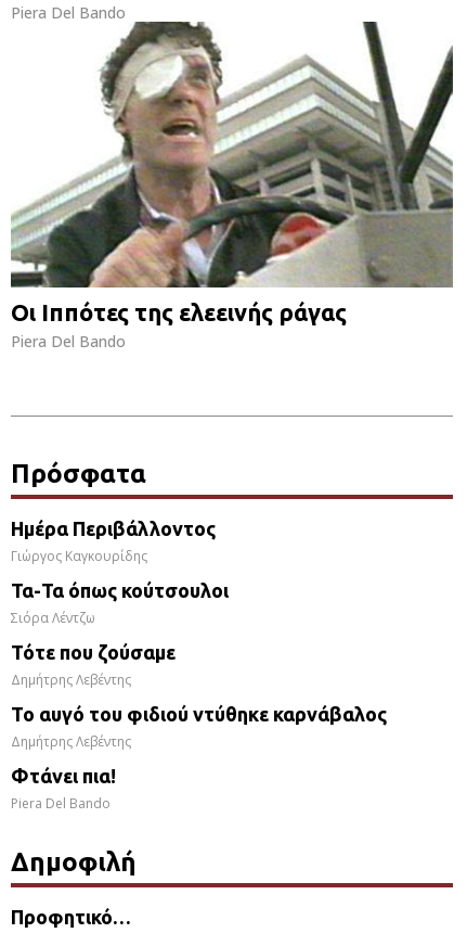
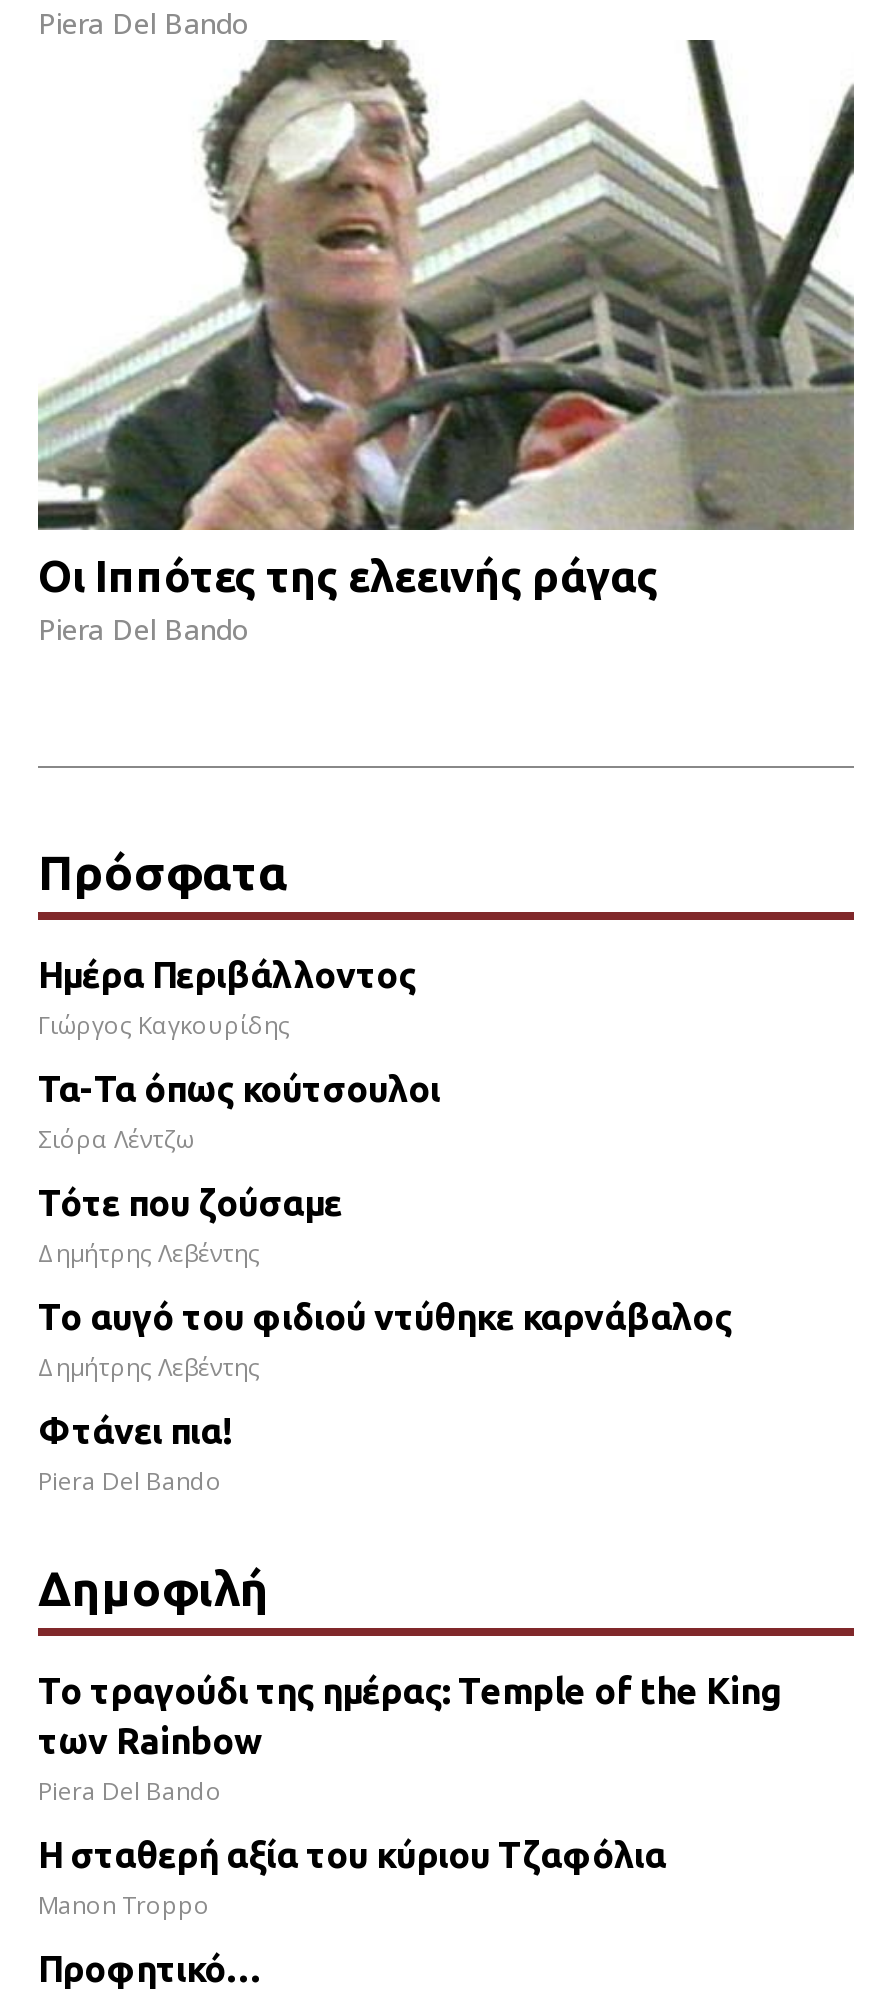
none -> [38,1670,782,1922] Το τραγούδι της ημέρας: Temple of the King | των Rainbow | Piera Del Bando | Η σταθερή αξία του κύριου Τζαφόλια | Manon Troppo

